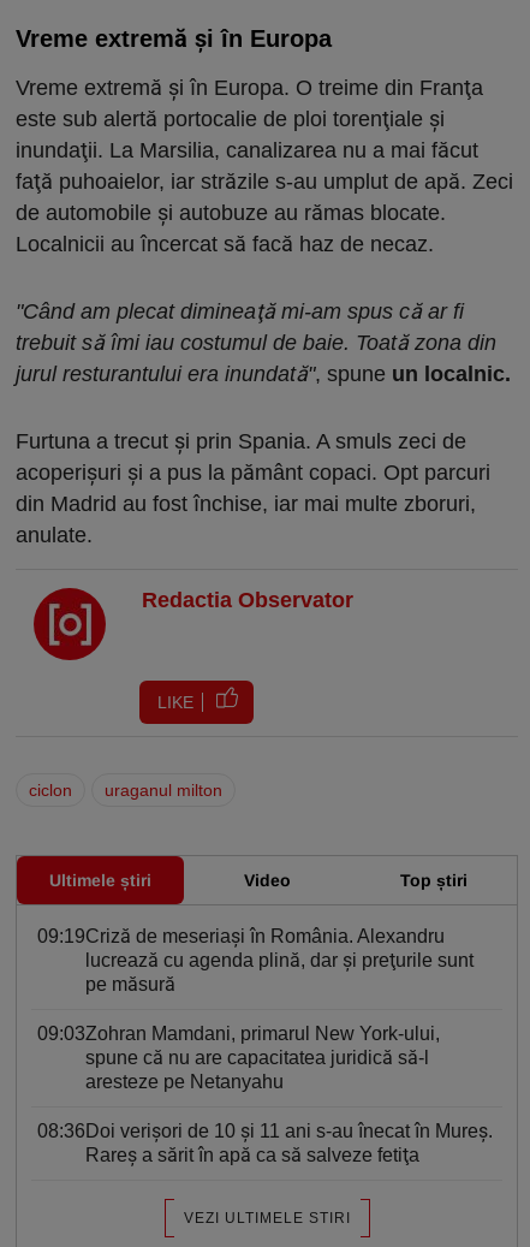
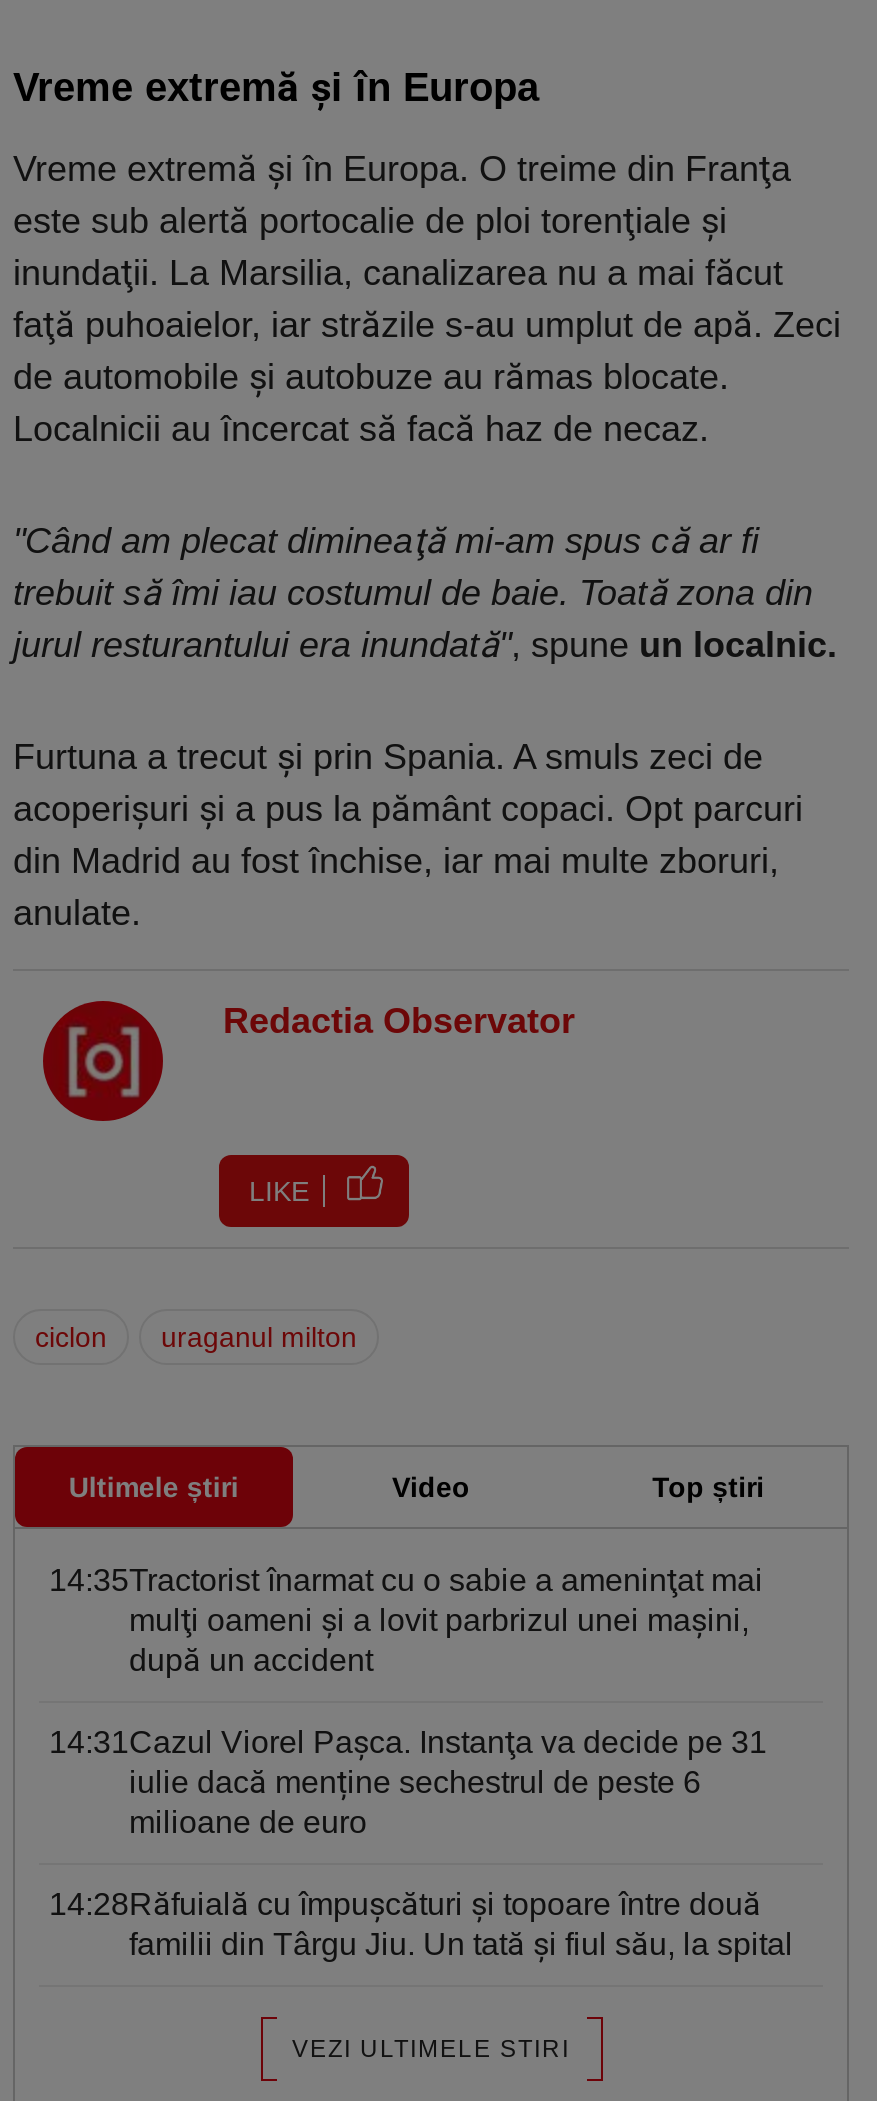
[37,927,474,995] 09:19Criză de meseriași în România. Alexandru | lucrează cu agenda plină, dar şi preţurile sunt | pe măsură -> [49,1564,763,1678] 14:35Tractorist înarmat cu o sabie a ameninţat mai | mulţi oameni şi a lovit parbrizul unei maşini, | după un accident
[37,1024,440,1092] 09:03Zohran Mamdani, primarul New York-ului, | spune că nu are capacitatea juridică să-l | aresteze pe Netanyahu -> [49,1726,767,1840] 14:31Cazul Viorel Pașca. Instanţa va decide pe 31 | iulie dacă menține sechestrul de peste 6 | milioane de euro
[37,1121,493,1166] 08:36Doi verișori de 10 și 11 ani s-au înecat în Mureș. | Rareș a sărit în apă ca să salveze fetiţa -> [49,1888,793,1962] 14:28Răfuială cu împuşcături şi topoare între două | familii din Târgu Jiu. Un tată şi fiul său, la spital

